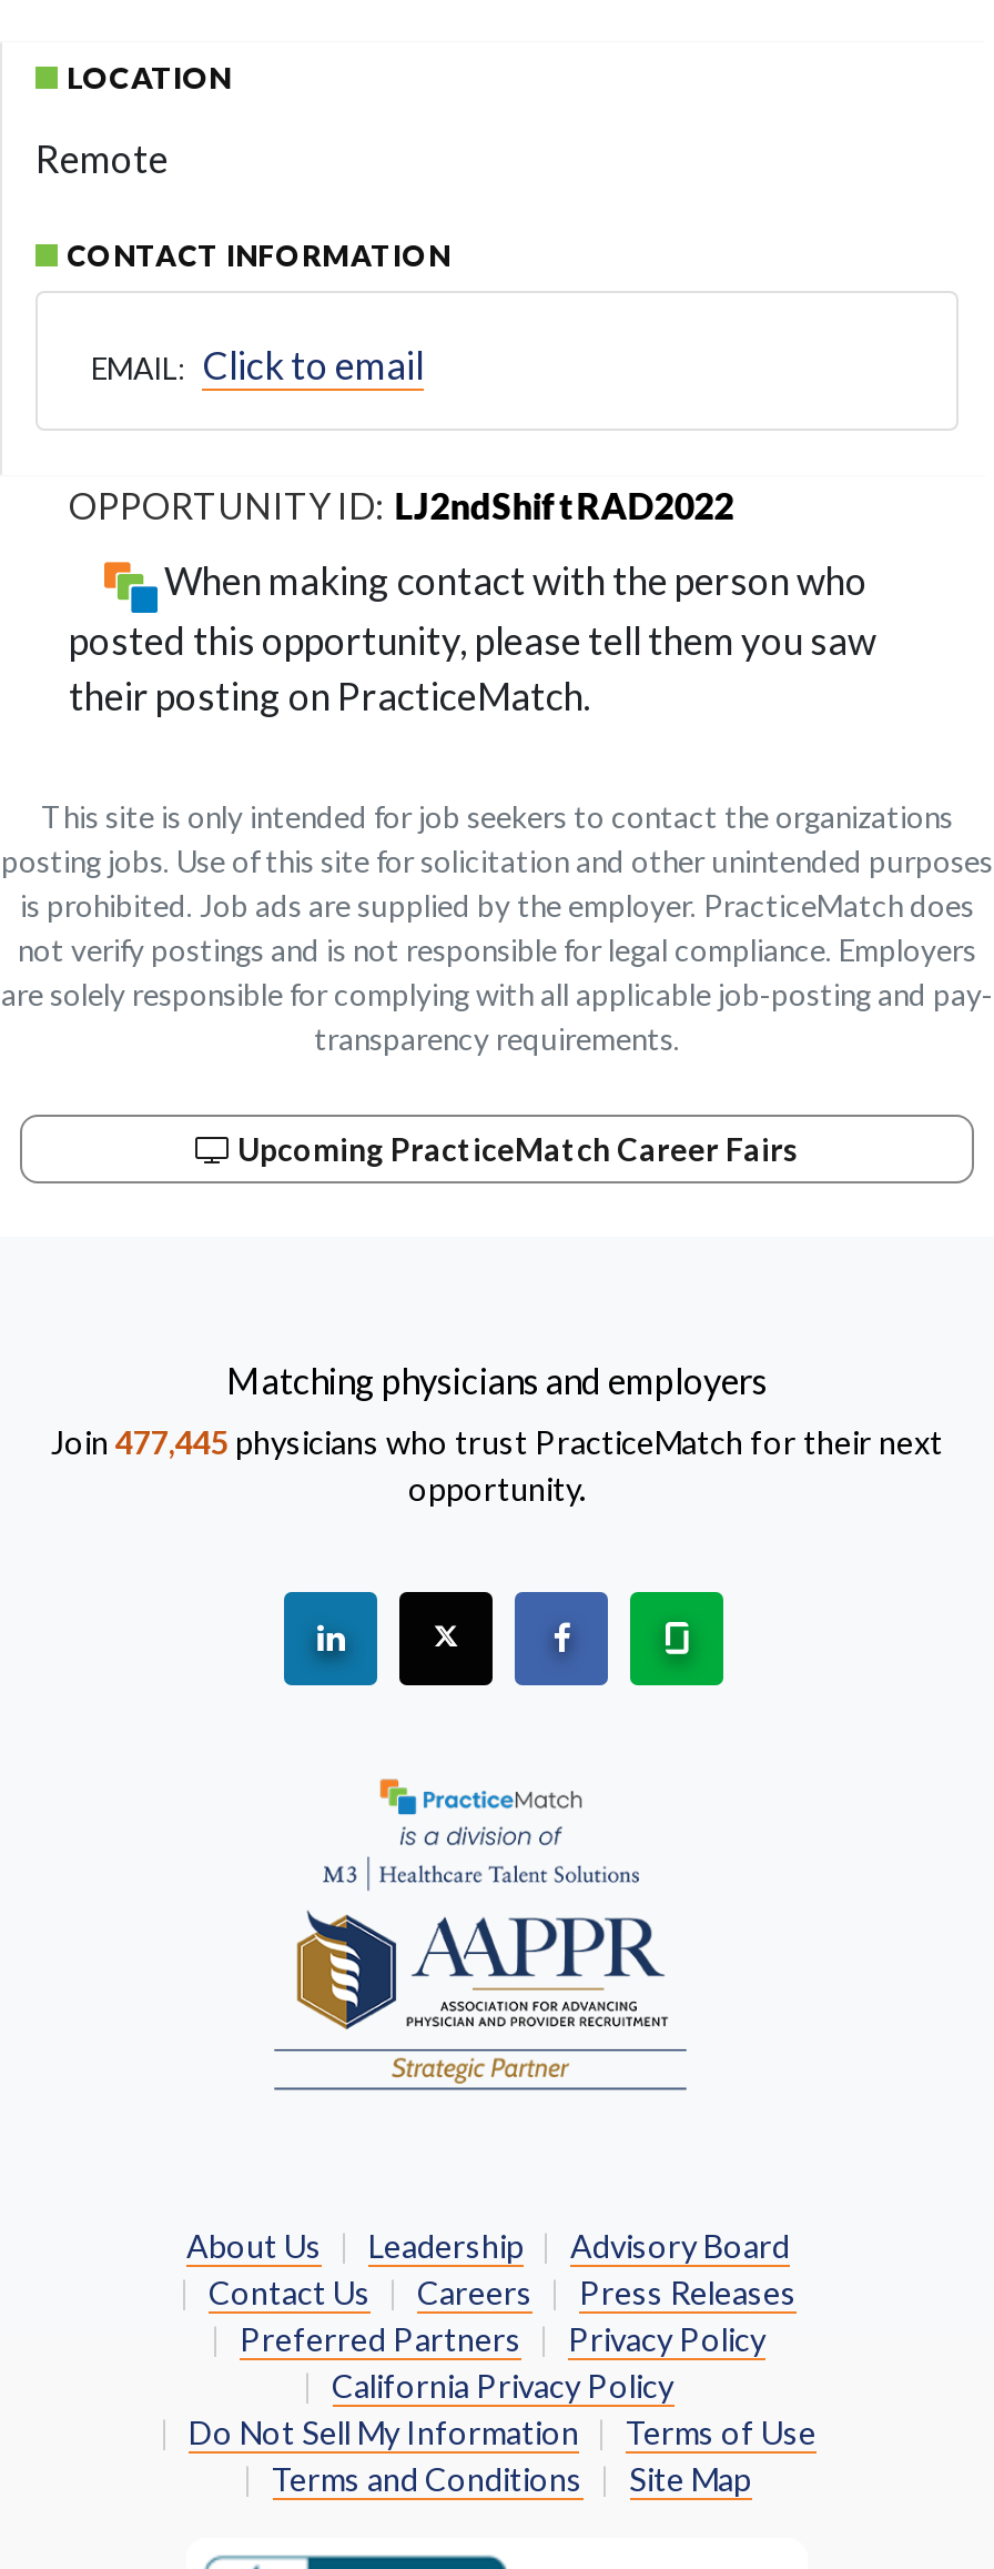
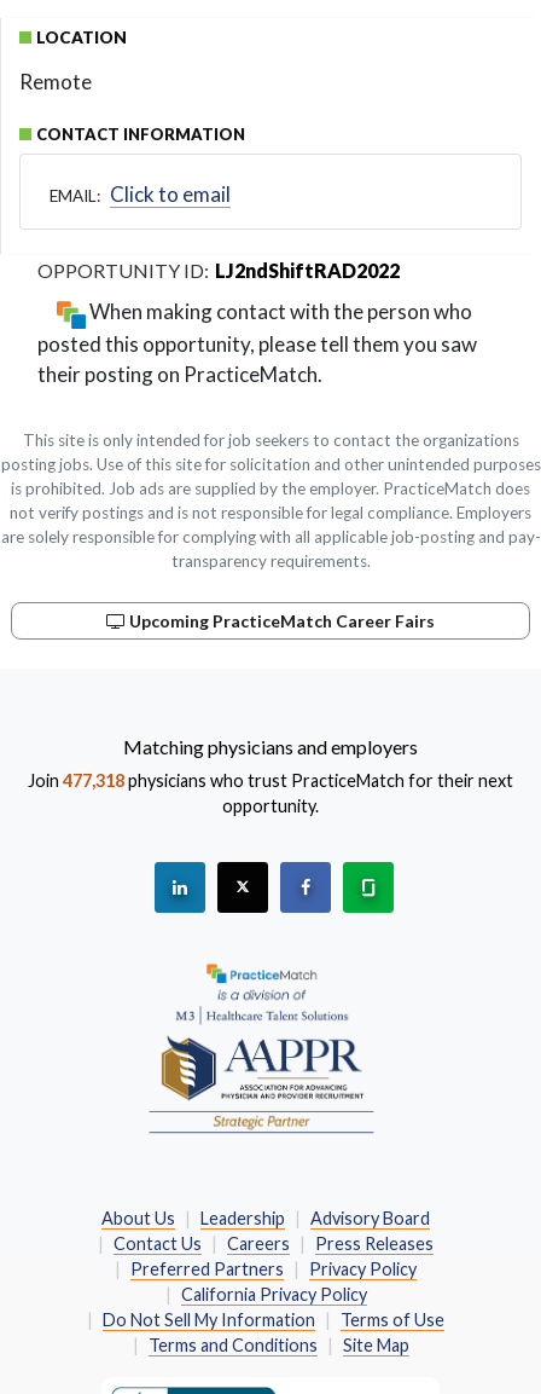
[51,1423,943,1460] Join 477,445 physicians who trust PracticeMatch for their next -> [28,770,513,790] Join 477,318 physicians who trust PracticeMatch for their next

